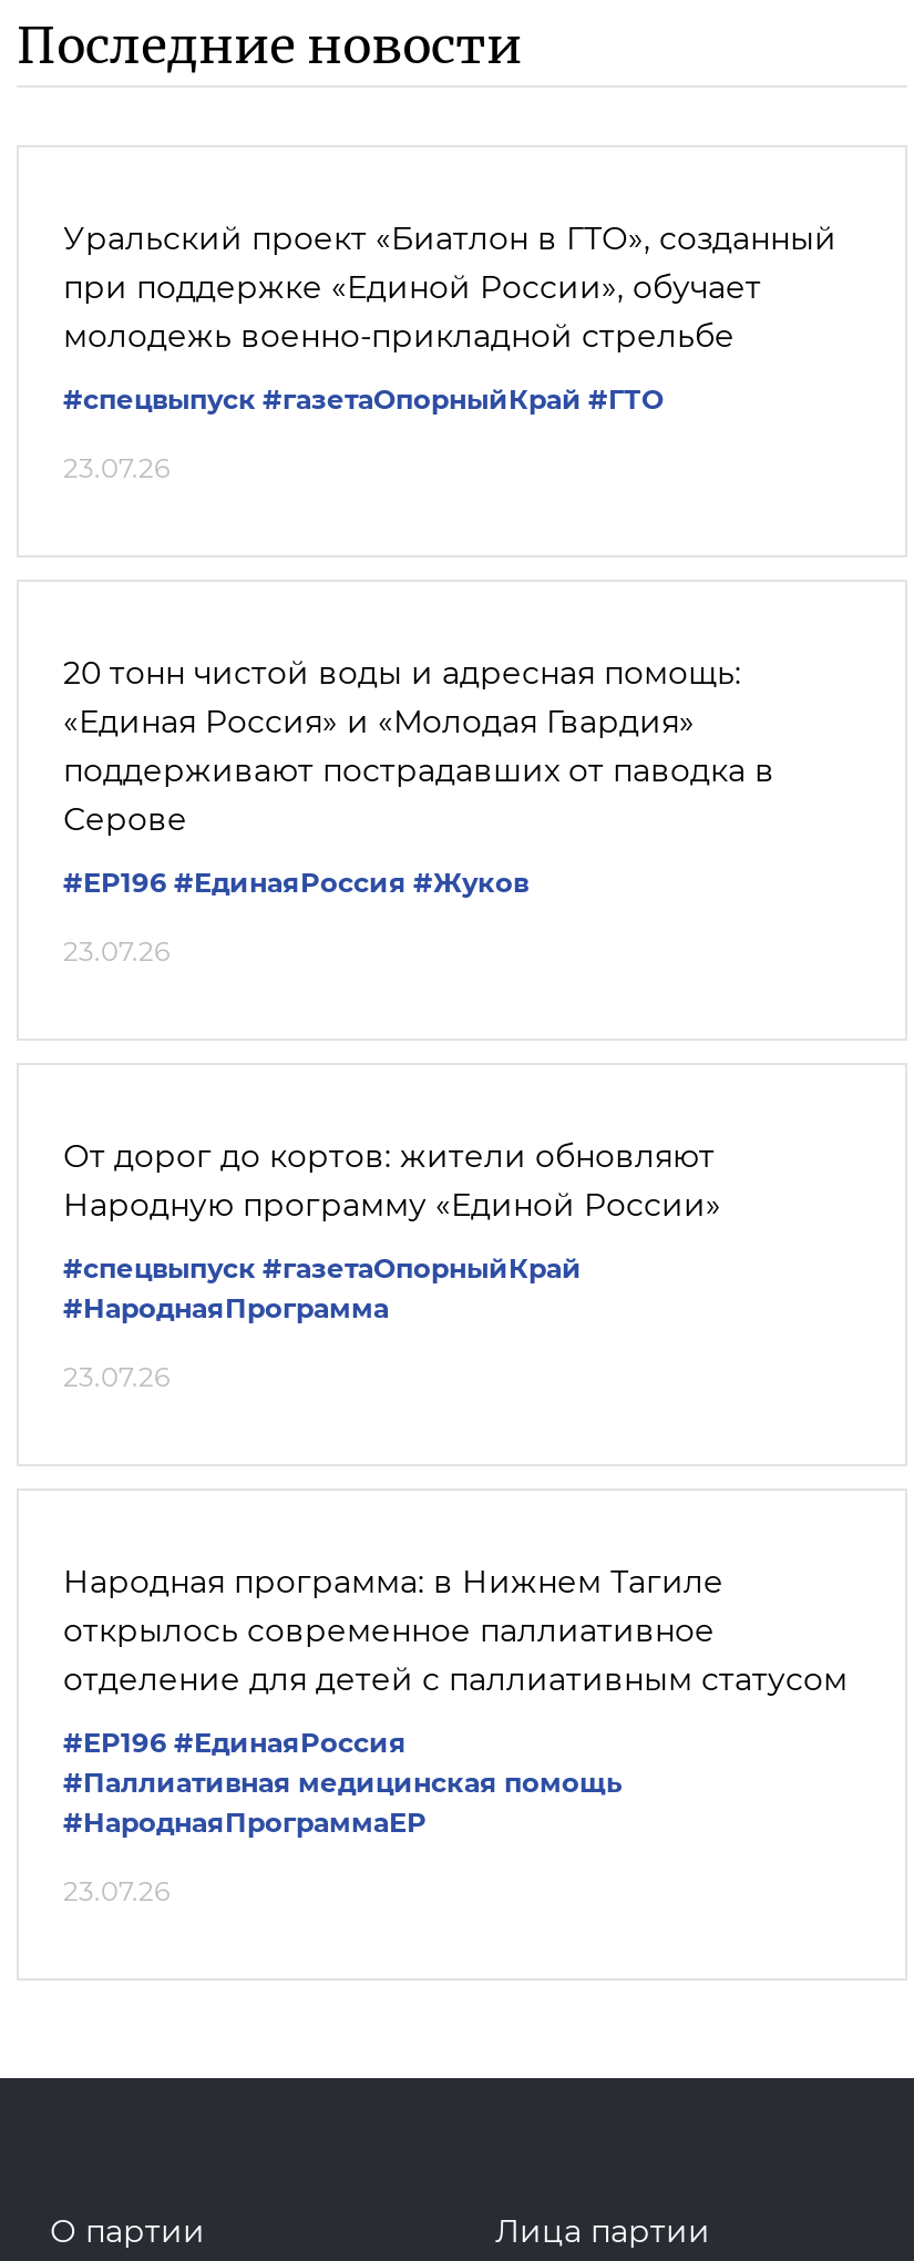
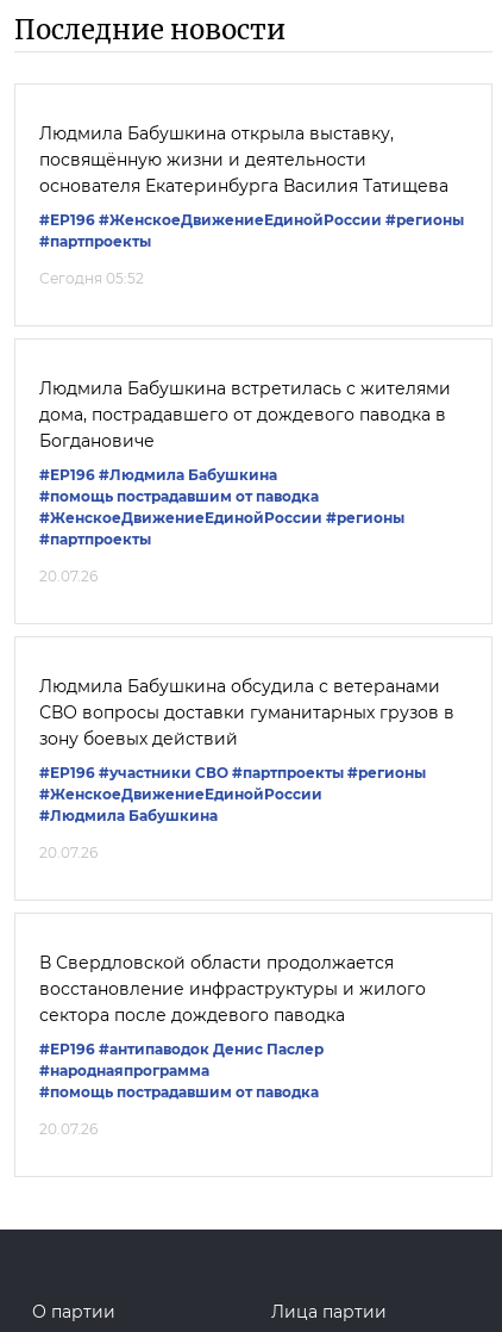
[63,218,836,355] Уральский проект «Биатлон в ГТО», созданный | при поддержке «Единой России», обучает | молодежь военно-прикладной стрельбе -> [39,122,448,196] Людмила Бабушкина открыла выставку, | посвящённую жизни и деятельности | основателя Екатеринбурга Василия Татищева
[63,382,664,415] #спецвыпуск #газетаОпорныйКрай #ГТО -> [39,211,464,250] #ЕР196 #ЖенскоеДвижениеЕдинойРоссии #регионы | #партпроекты
[63,450,170,484] 23.07.26 -> [39,269,144,287] Сегодня 05:52
[63,652,774,838] 20 тонн чистой воды и адресная помощь: | «Единая Россия» и «Молодая Гвардия» | поддерживают пострадавших от паводка в | Серове -> [39,377,451,451] Людмила Бабушкина встретилась с жителями | дома, пострадавшего от дождевого паводка в | Богдановиче
[63,865,528,898] #ЕР196 #ЕдинаяРоссия #Жуков -> [39,465,404,548] #ЕР196 #Людмила Бабушкина | #помощь пострадавшим от паводка | #ЖенскоеДвижениеЕдинойРоссии #регионы | #партпроекты
[63,934,170,967] 23.07.26 -> [39,567,98,585] 20.07.26
[63,1135,721,1224] От дорог до кортов: жители обновляют | Народную программу «Единой России» -> [39,675,454,749] Людмила Бабушкина обсудила с ветеранами | СВО вопросы доставки гуманитарных грузов в | зону боевых действий
[63,1251,582,1324] #спецвыпуск #газетаОпорныйКрай | #НароднаяПрограмма -> [39,763,426,824] #ЕР196 #участники СВО #партпроекты #регионы | #ЖенскоеДвижениеЕдинойРоссии | #Людмила Бабушкина
[63,1359,170,1393] 23.07.26 -> [39,843,98,861] 20.07.26
[63,1561,848,1698] Народная программа: в Нижнем Тагиле | открылось современное паллиативное | отделение для детей с паллиативным статусом -> [39,952,426,1025] В Свердловской области продолжается | восстановление инфраструктуры и жилого | сектора после дождевого паводка
[63,1725,622,1838] #ЕР196 #ЕдинаяРоссия | #Паллиативная медицинская помощь | #НароднаяПрограммаЕР -> [39,1040,324,1101] #ЕР196 #антипаводок Денис Паслер | #народнаяпрограмма | #помощь пострадавшим от паводка
[63,1874,170,1907] 23.07.26 -> [39,1120,98,1137] 20.07.26

